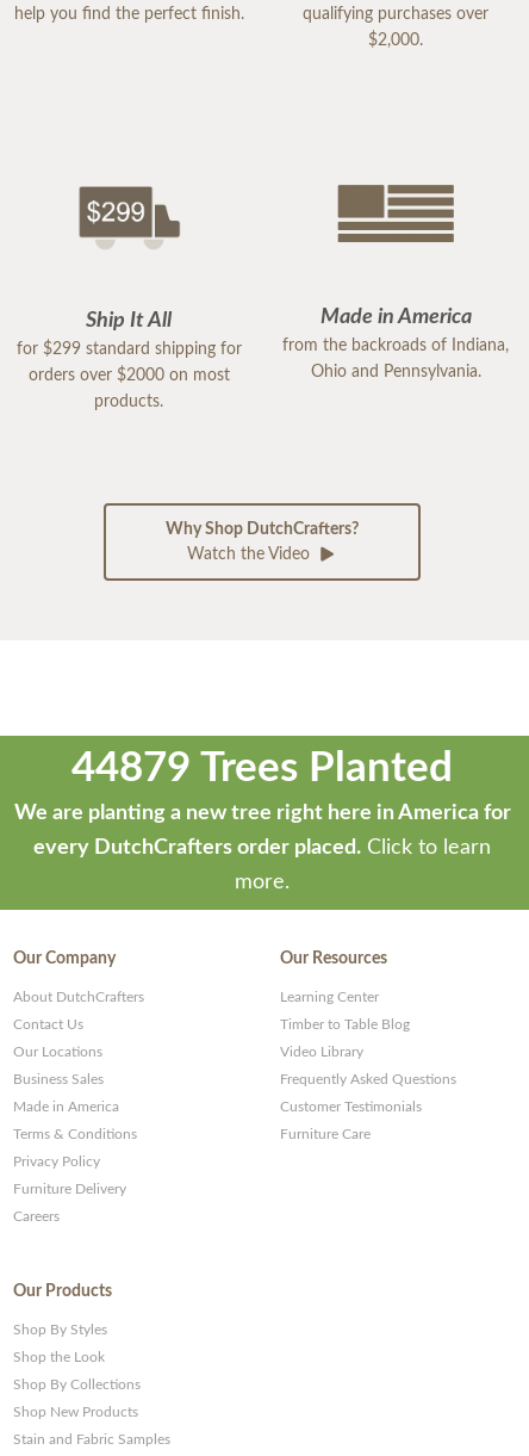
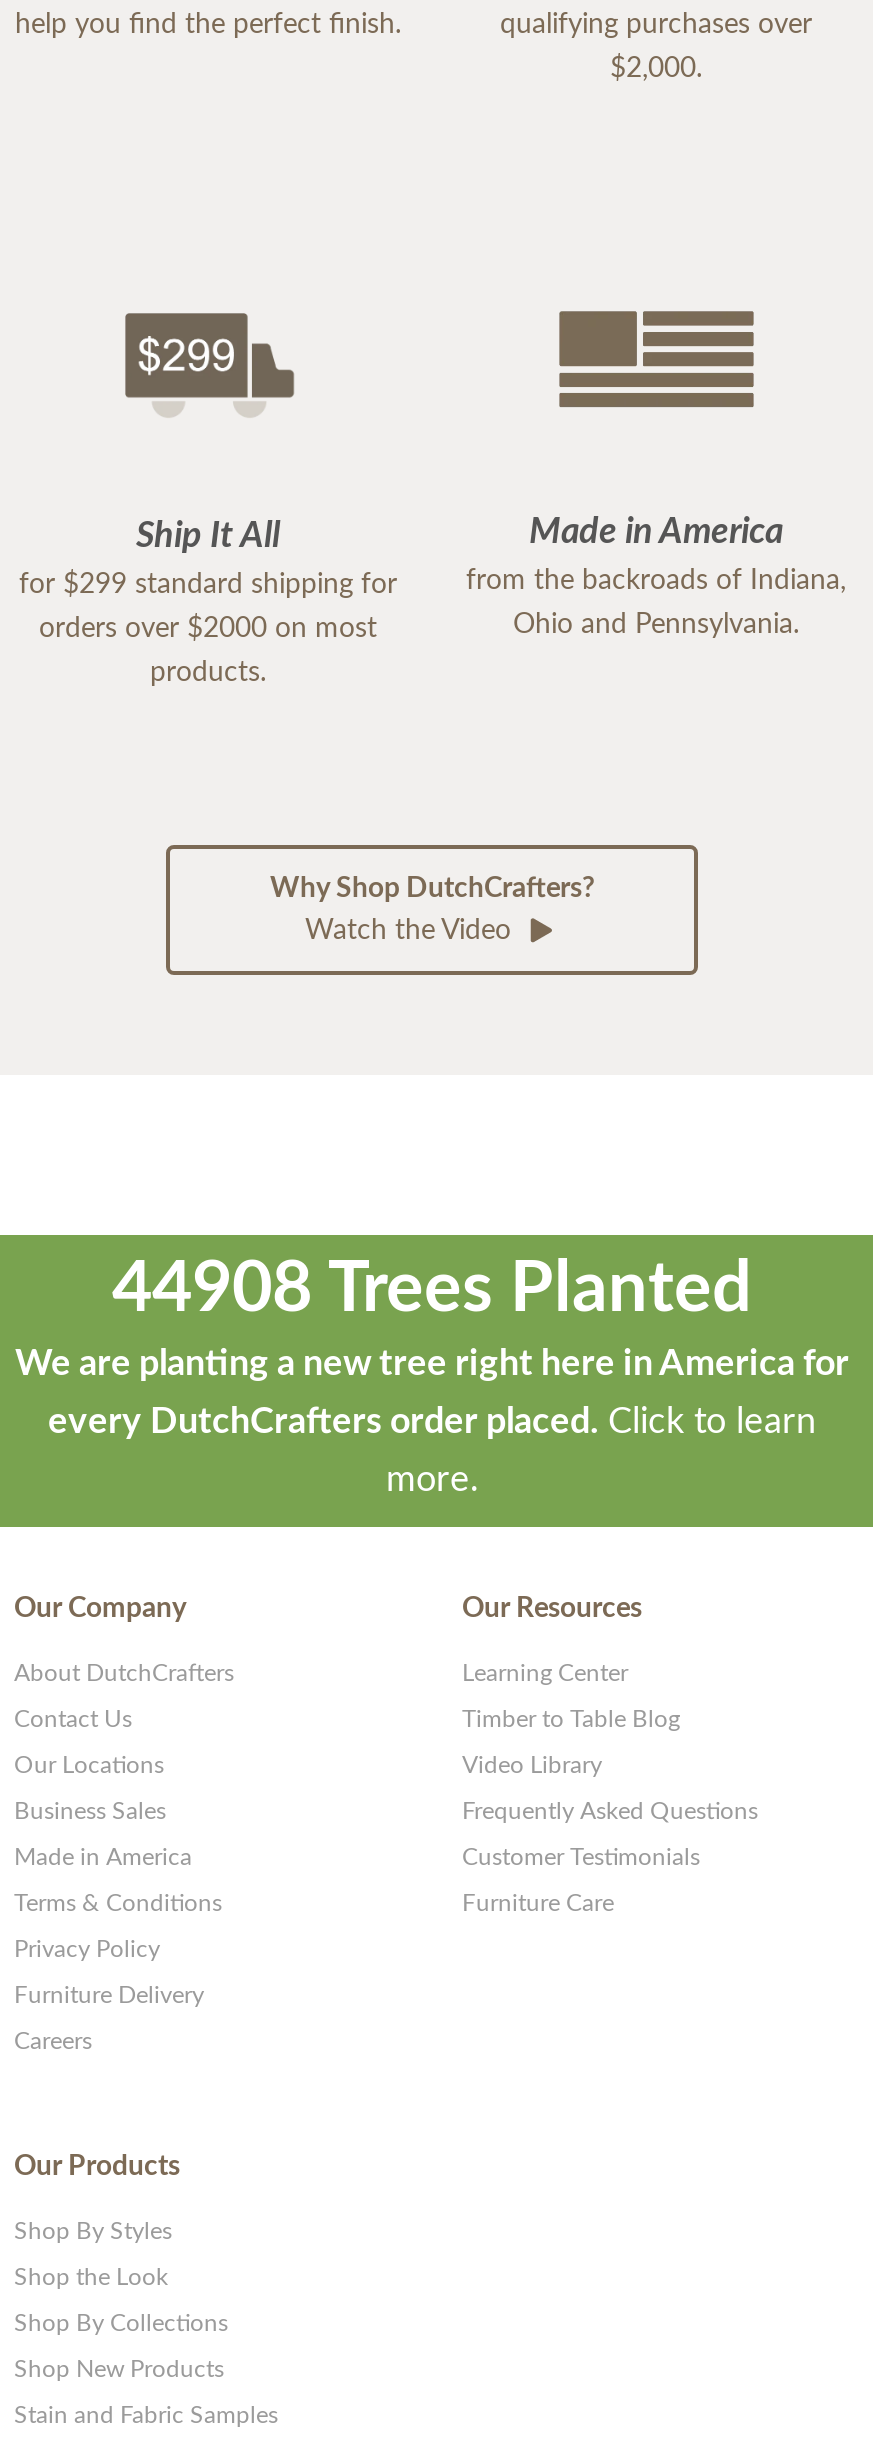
[71,748,453,790] 44879 Trees Planted -> [112,1253,752,1323] 44908 Trees Planted

